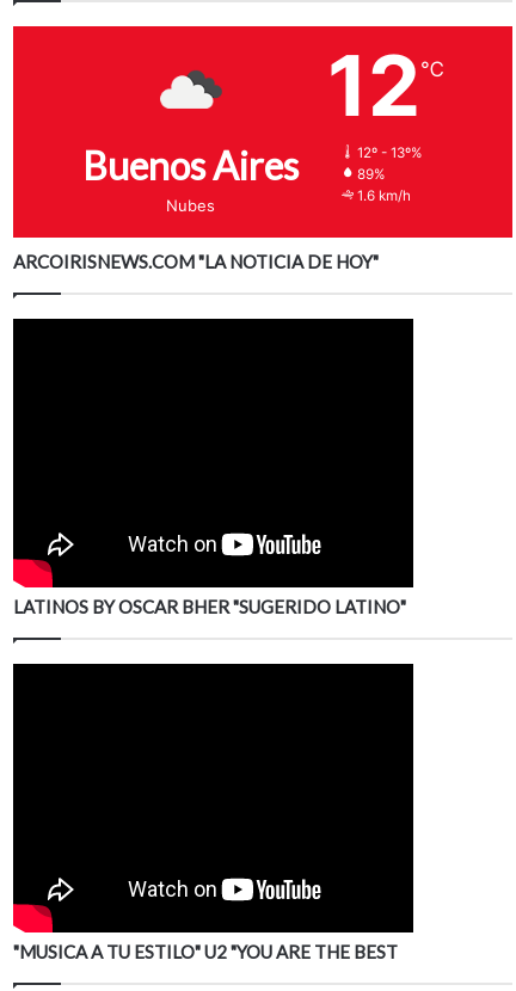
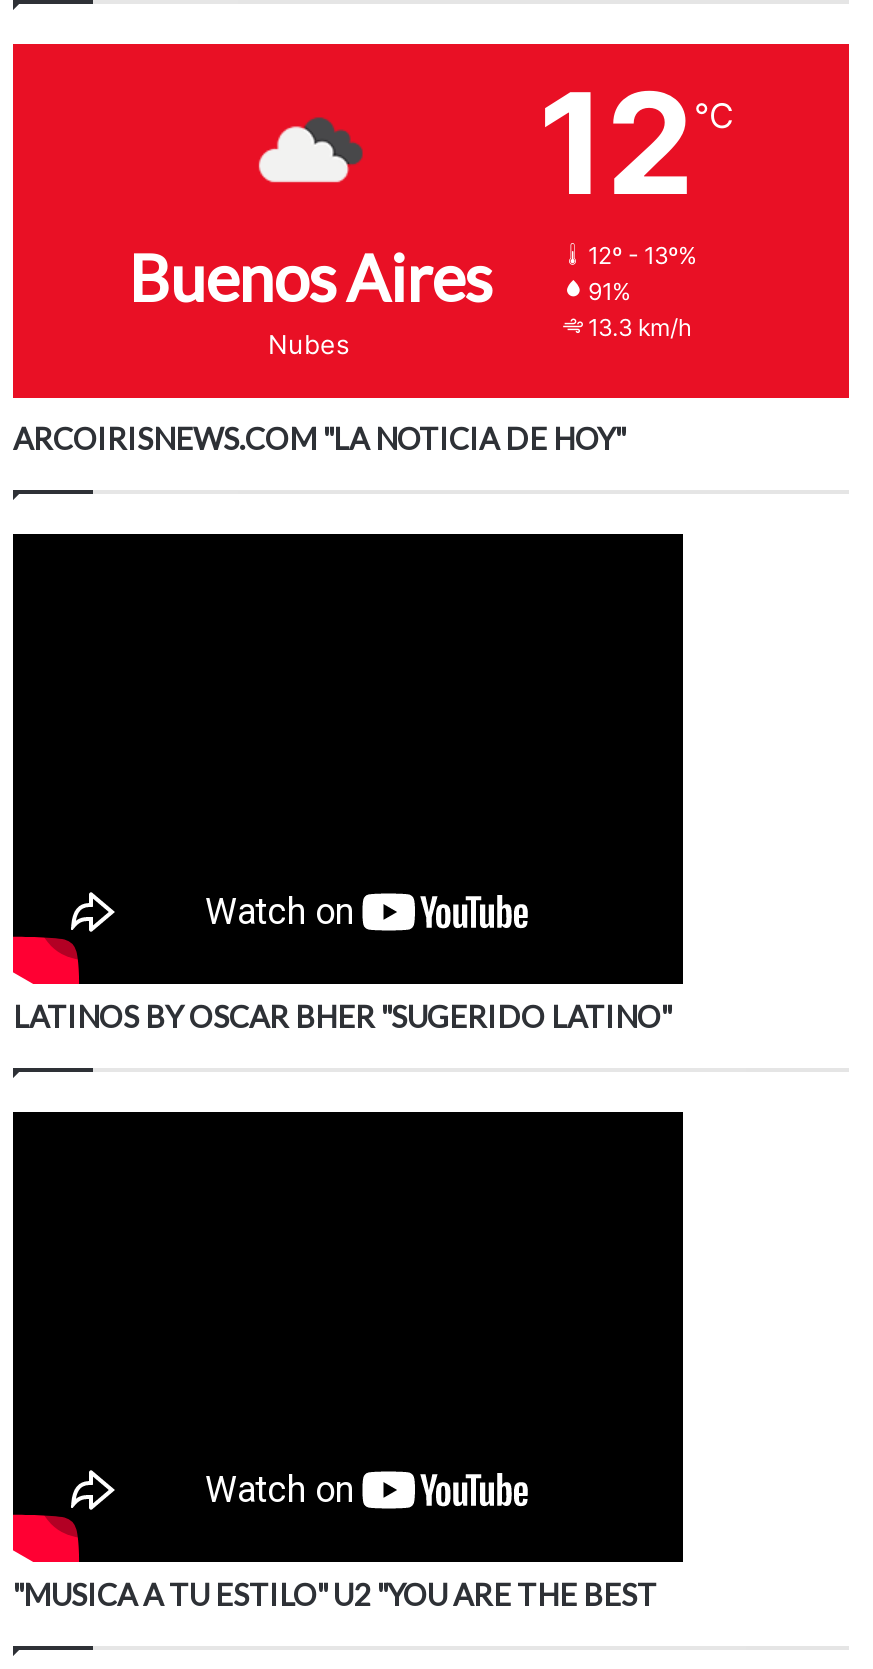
[357,166,385,183] 89% -> [588,279,632,307] 91%
[357,188,410,205] 1.6 km/h -> [588,315,692,343] 13.3 km/h

